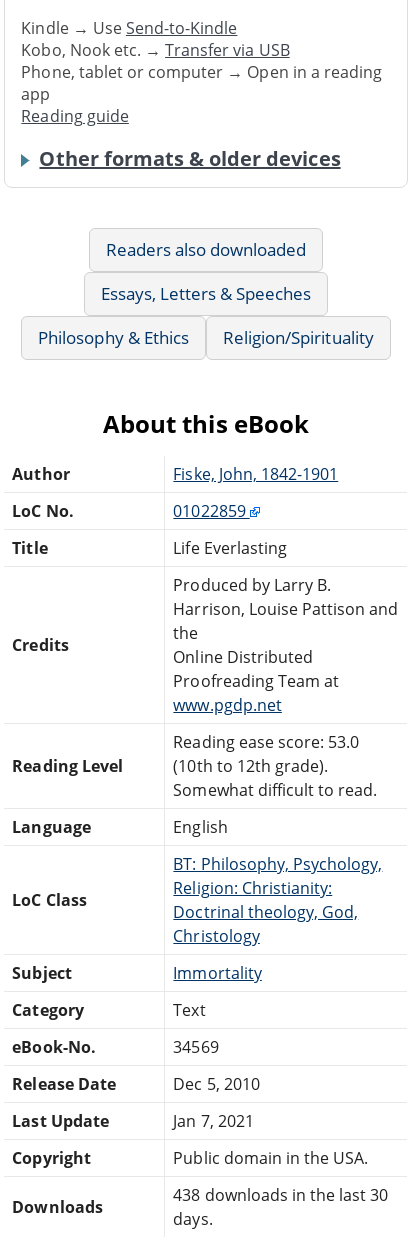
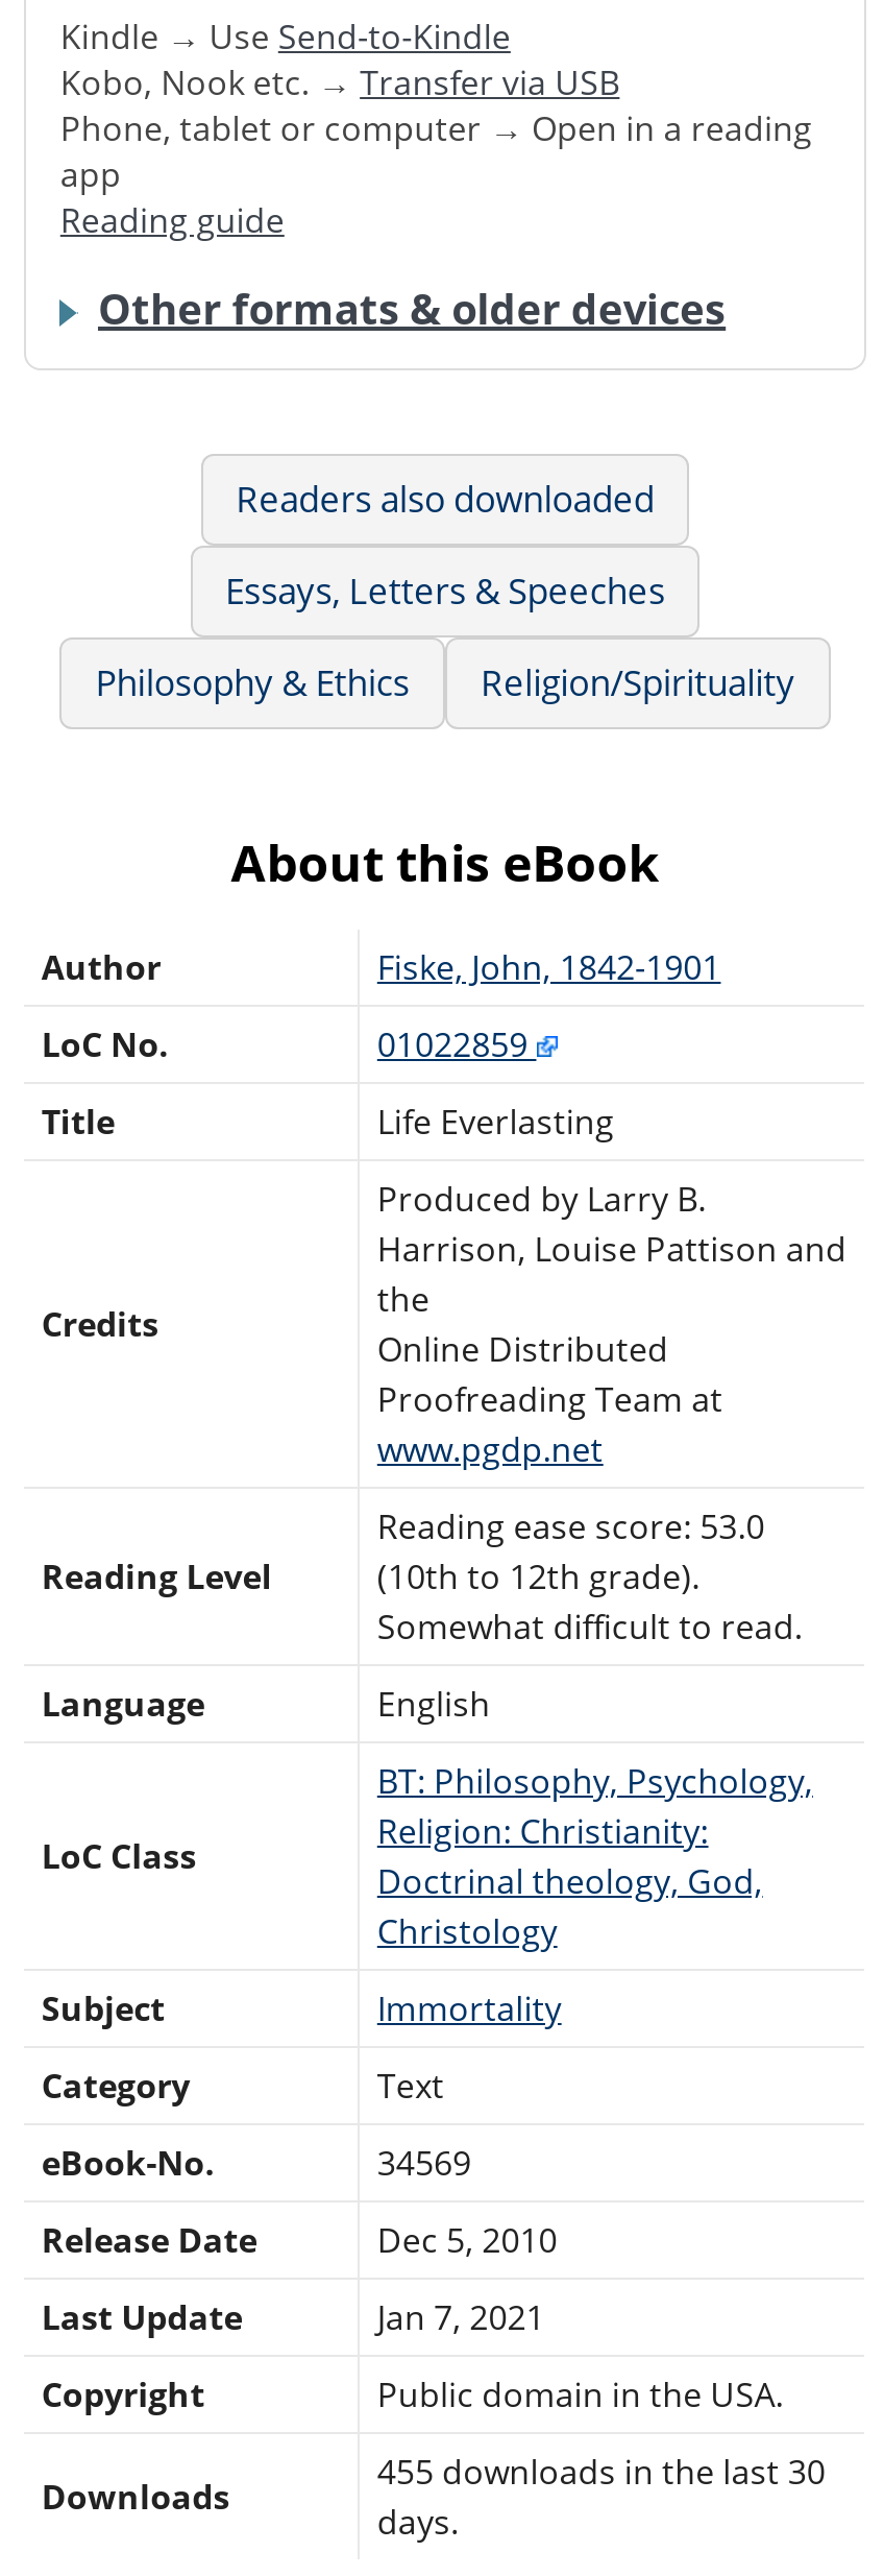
[173,1184,388,1206] 438 downloads in the last 30 -> [377,2448,826,2494] 455 downloads in the last 30

